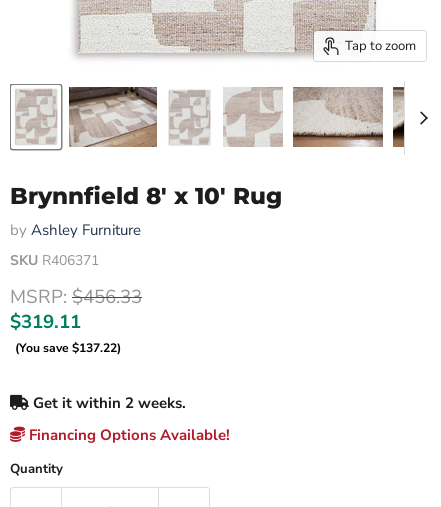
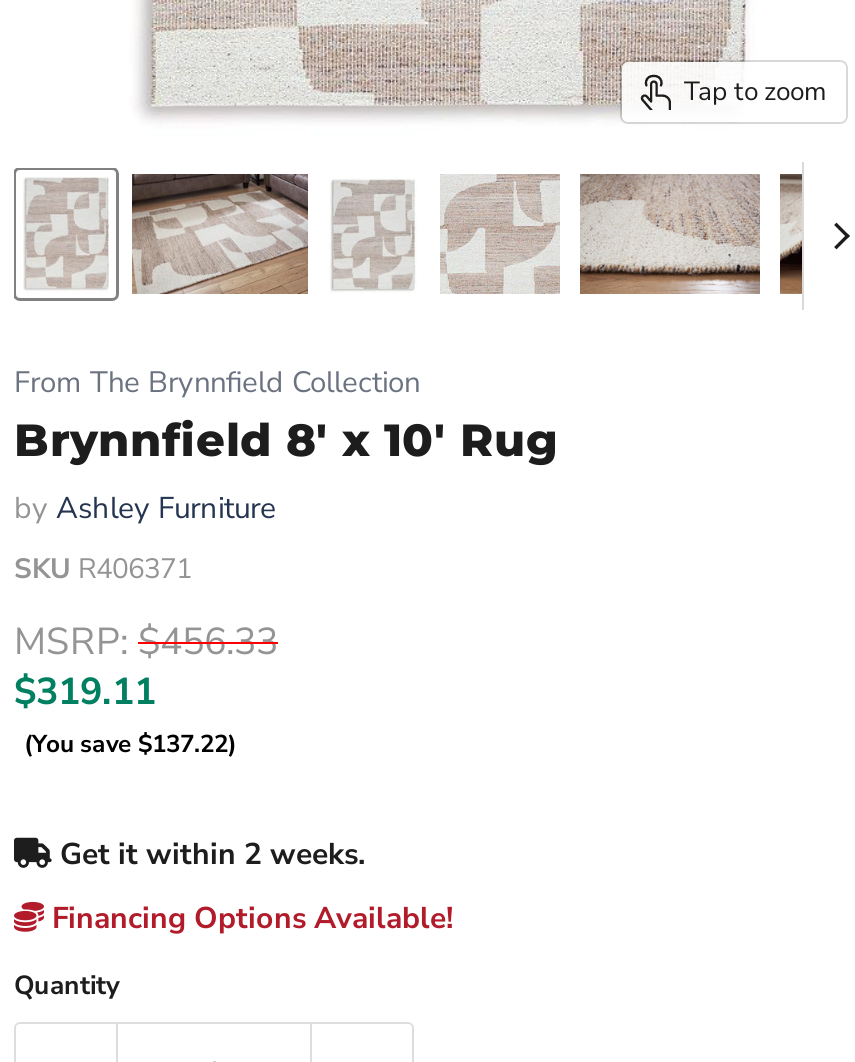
none -> [14,362,420,402] From The Brynnfield Collection

